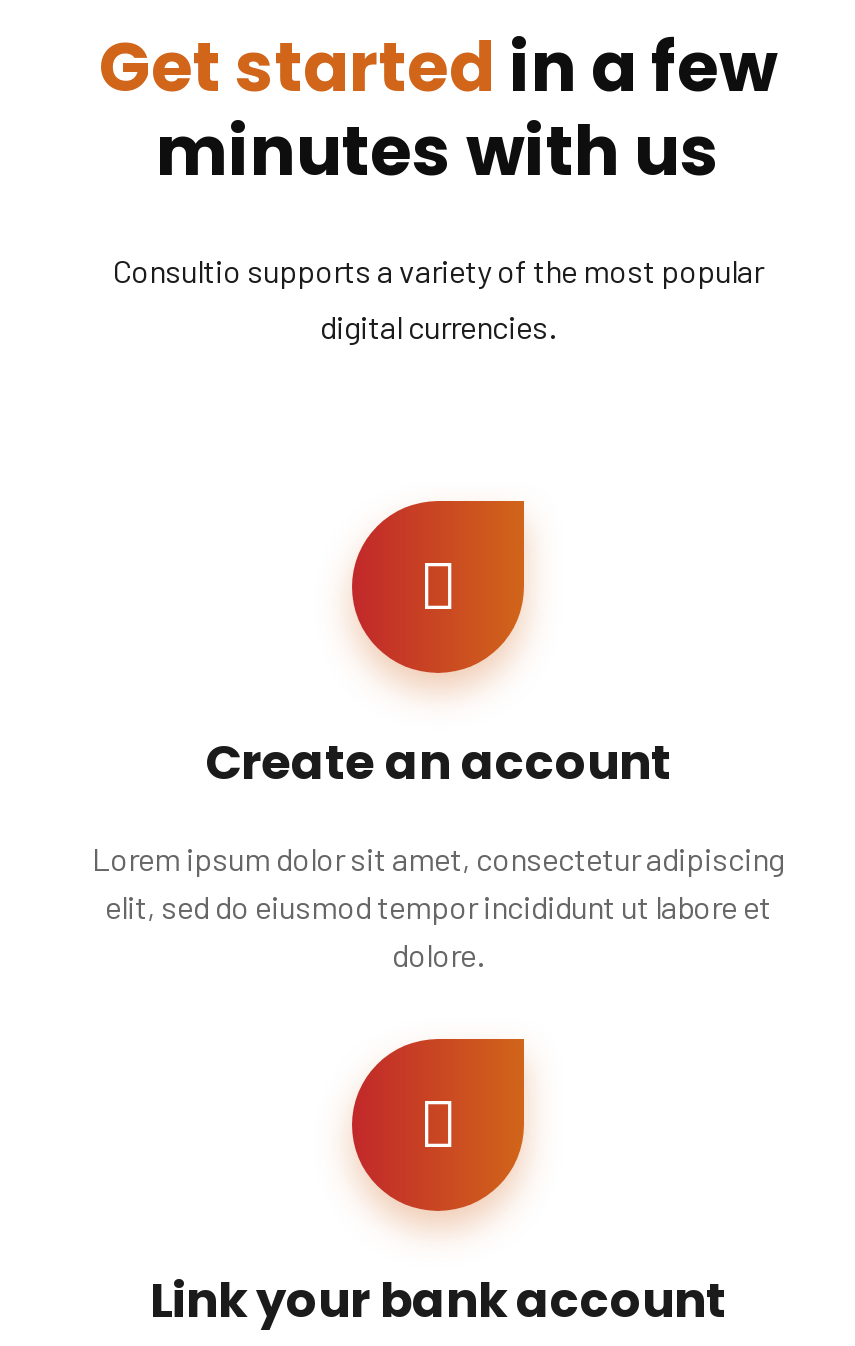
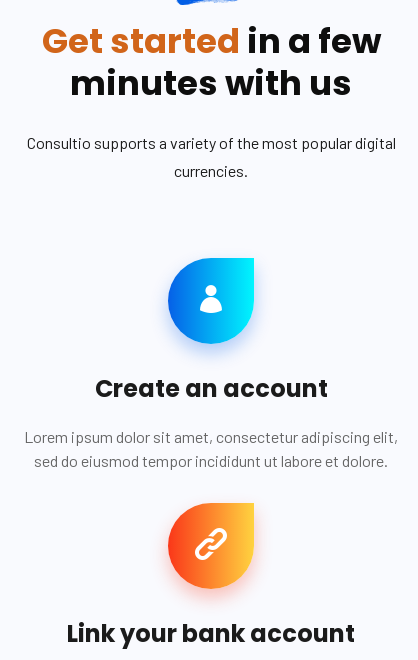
[348,499,530,695] [image] -> [166,257,257,355] [image]
moved [352,1037,524,1211] -> [168,503,254,589]: [image]

